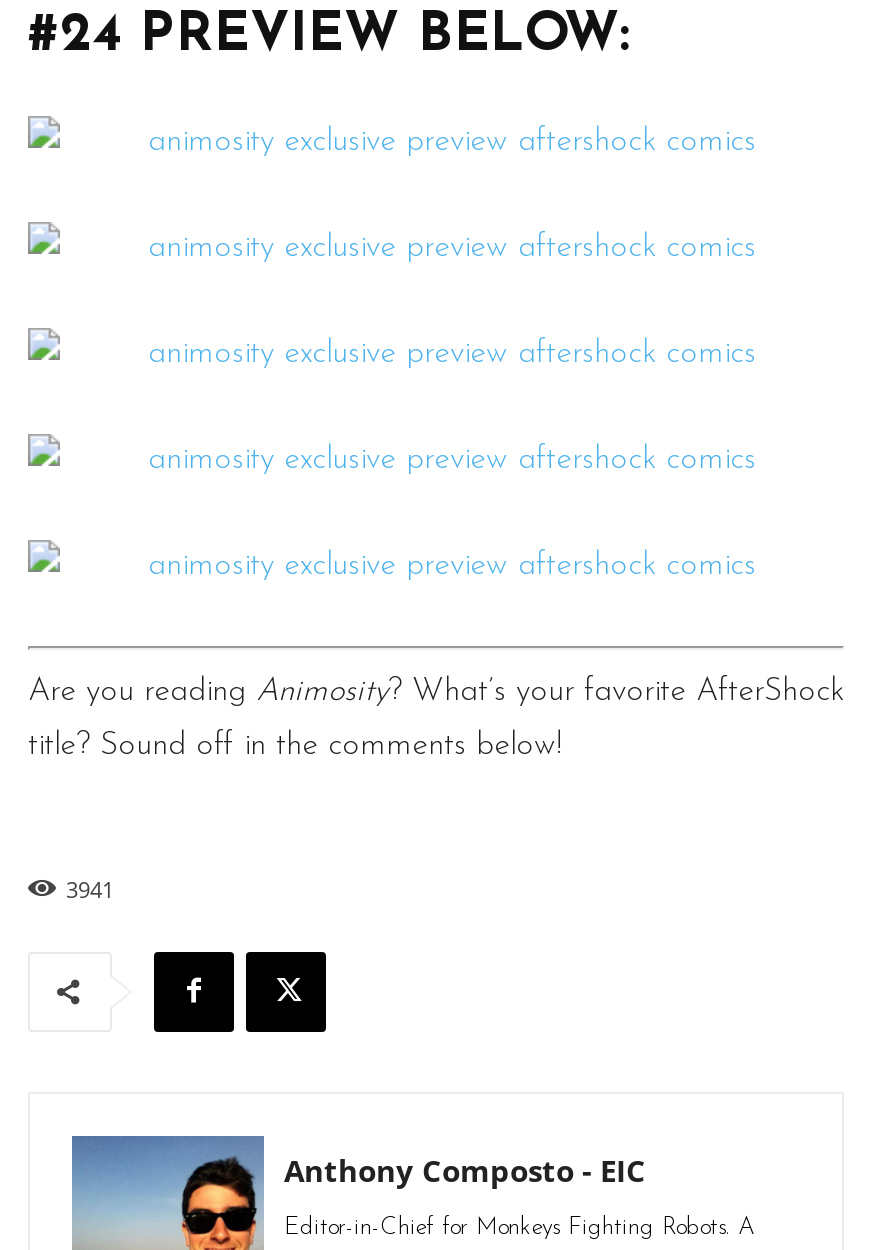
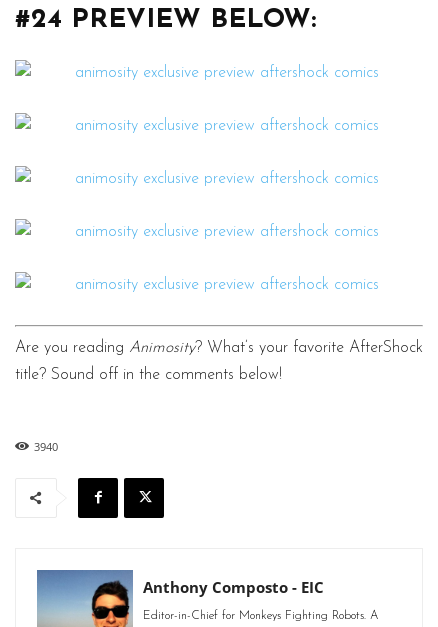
[66,874,114,904] 3941 -> [34,439,58,454] 3940

